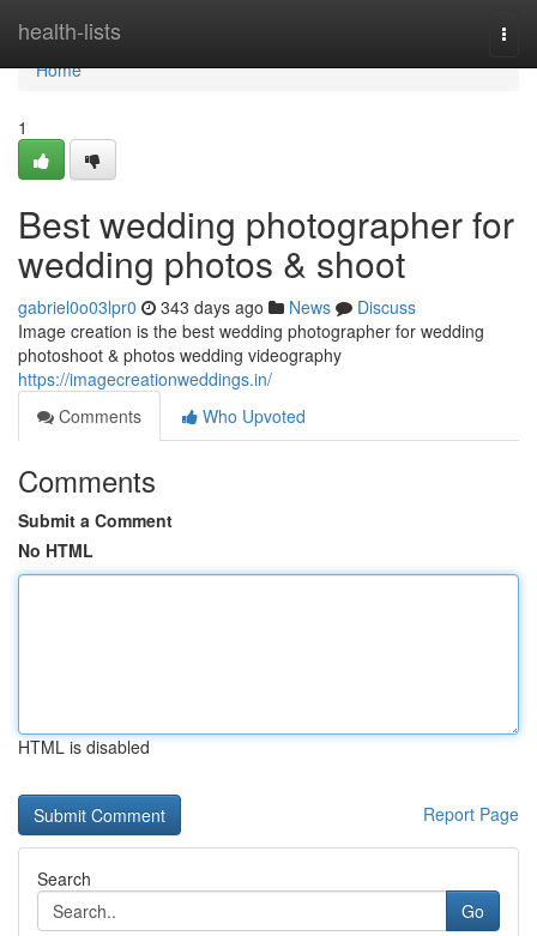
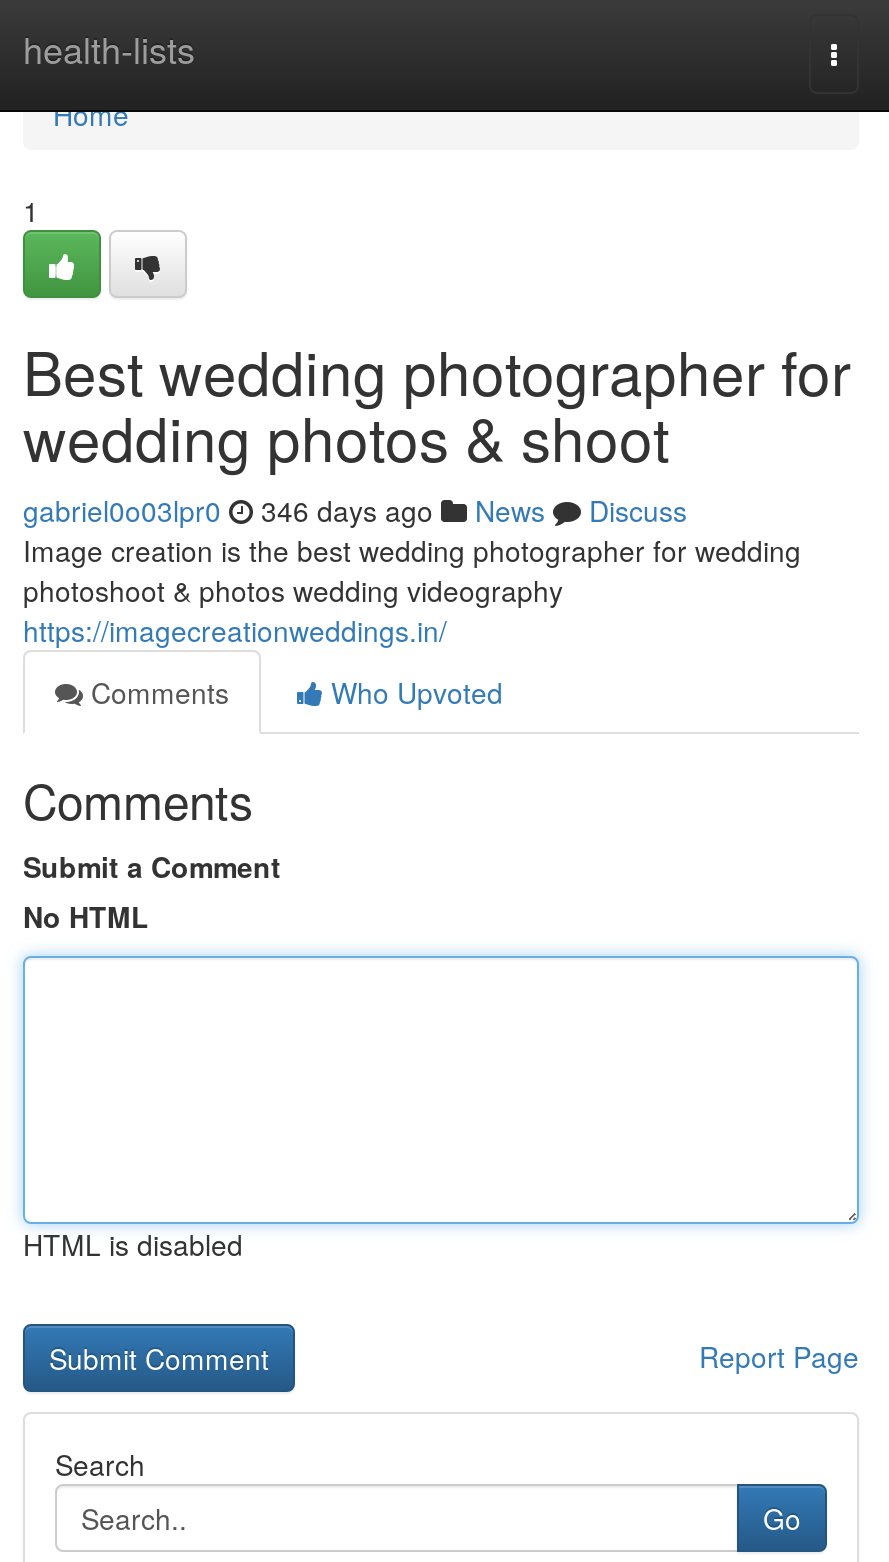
[18,295,416,319] gabriel0o03lpr0 343 days ago News Discuss -> [23,490,687,530] gabriel0o03lpr0 346 days ago News Discuss

